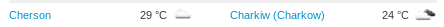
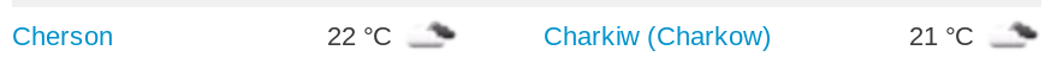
[140,9,170,21] 29 °C -> [327,21,399,50] 22 °C
[382,9,412,21] 24 °C -> [909,21,981,50] 21 °C

